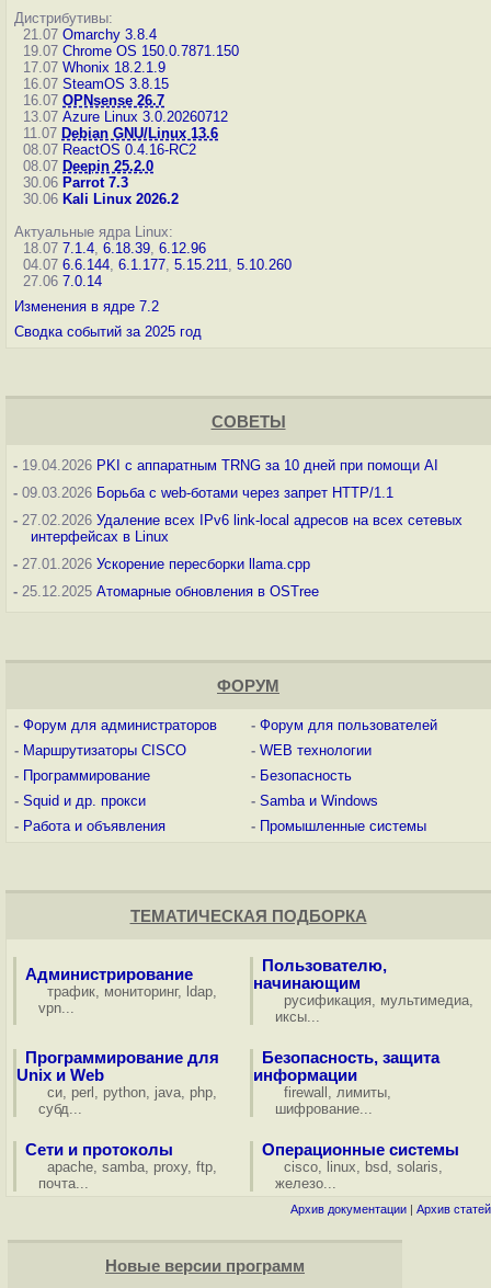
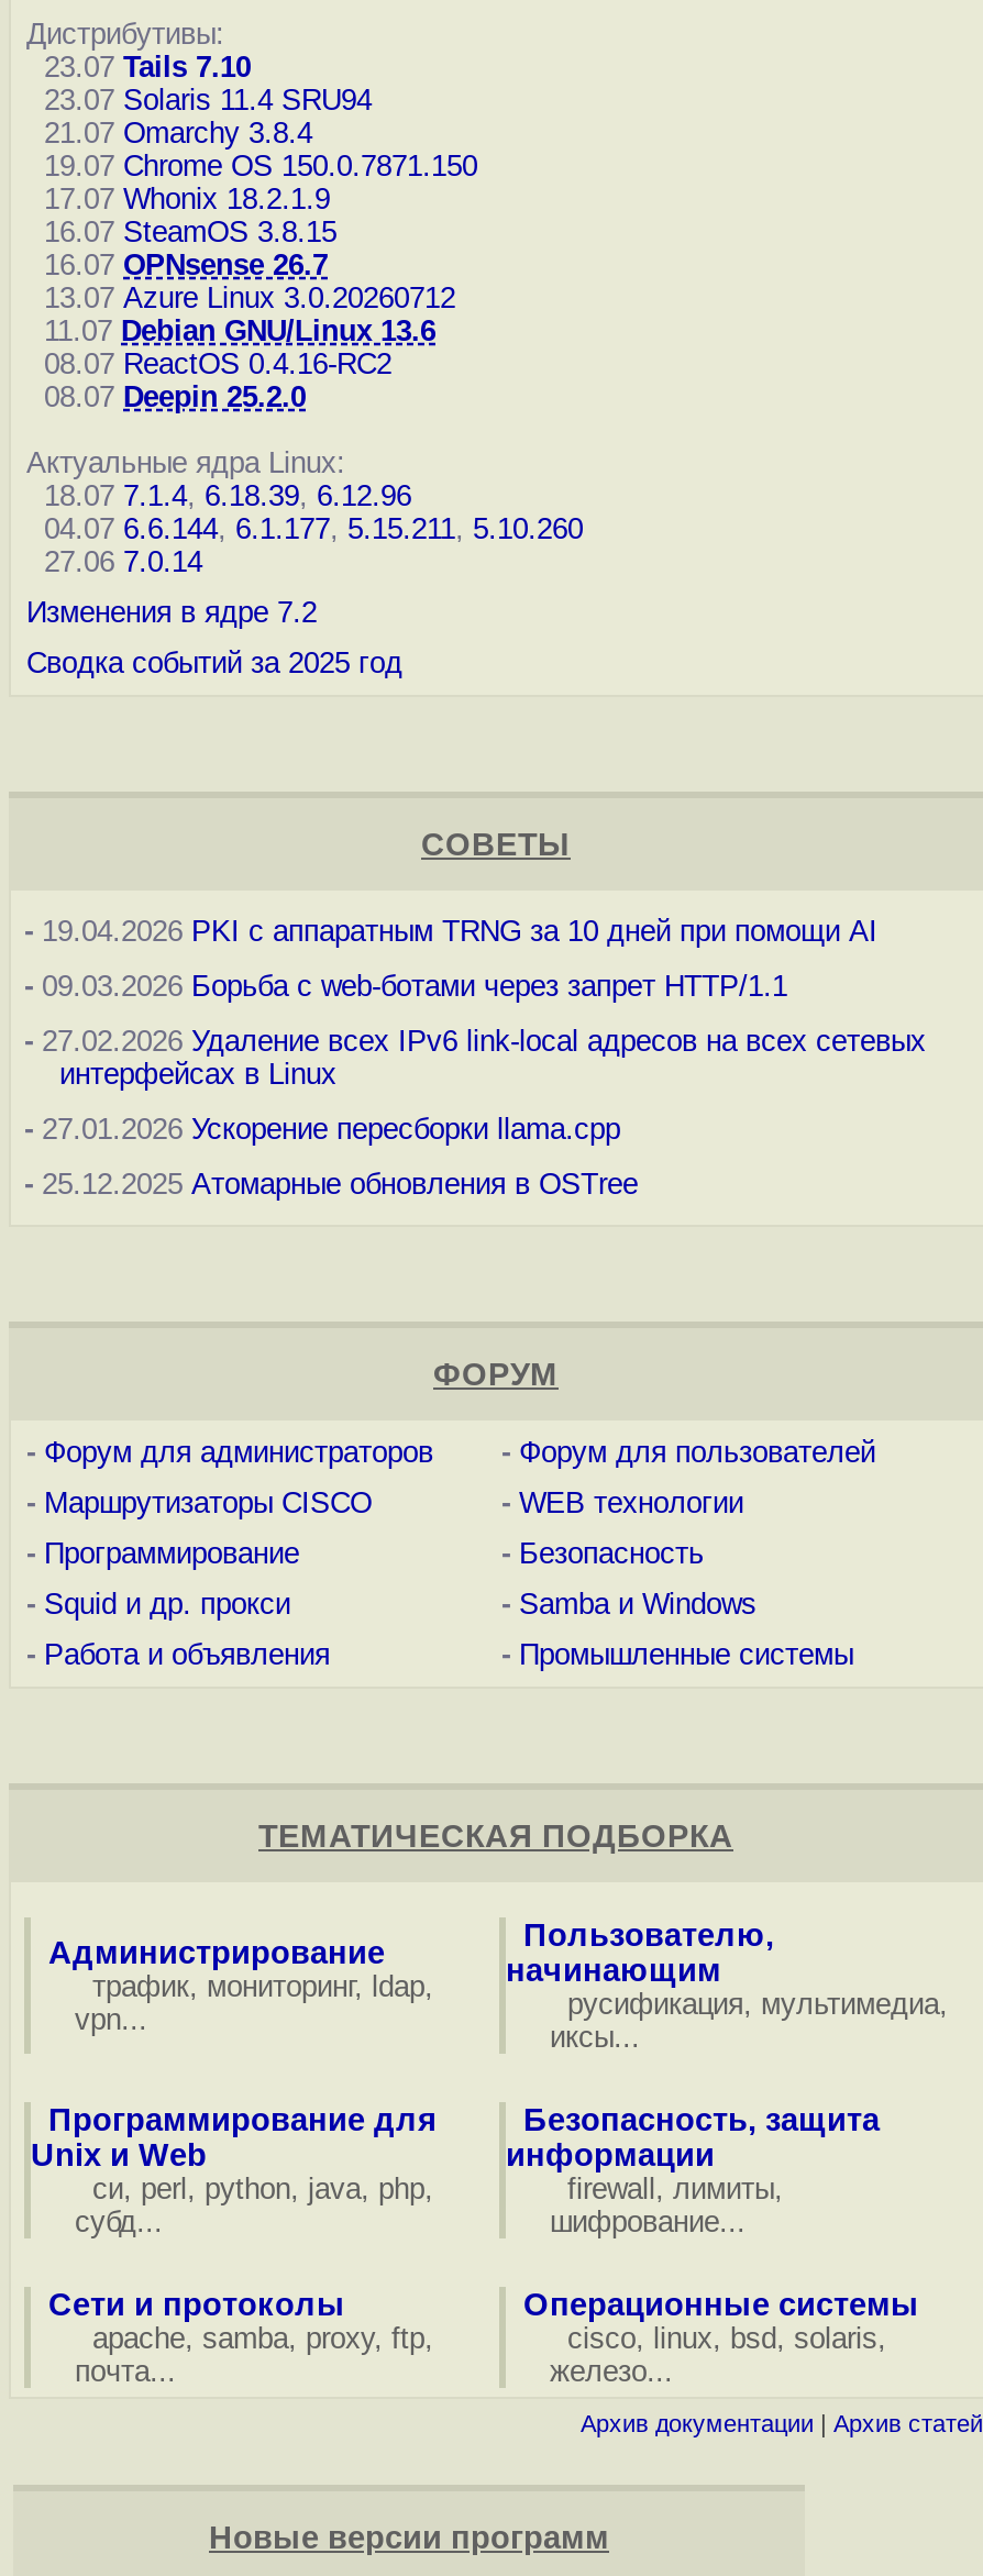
none -> [26,51,372,117] 23.07 Tails 7.10 | 23.07 Solaris 11.4 SRU94
moved [14,26,239,174] -> [26,117,477,413]: 21.07 Omarchy 3.8.4 | 19.07 Chrome OS 150.0.7871.150 | 17.07 Whonix 18.2.1.9 | ... | 08.07 ReactOS 0.4.16-RC2 | 08.07 Deepin 25.2.0
[14,174,179,207] 30.06 Parrot 7.3 | 30.06 Kali Linux 2026.2 -> none

